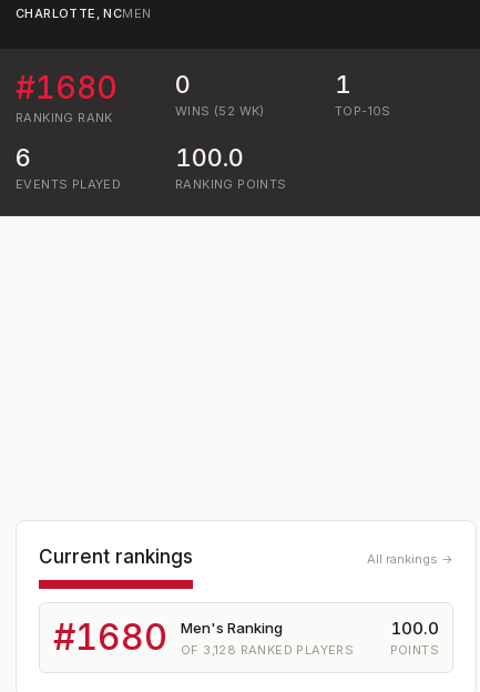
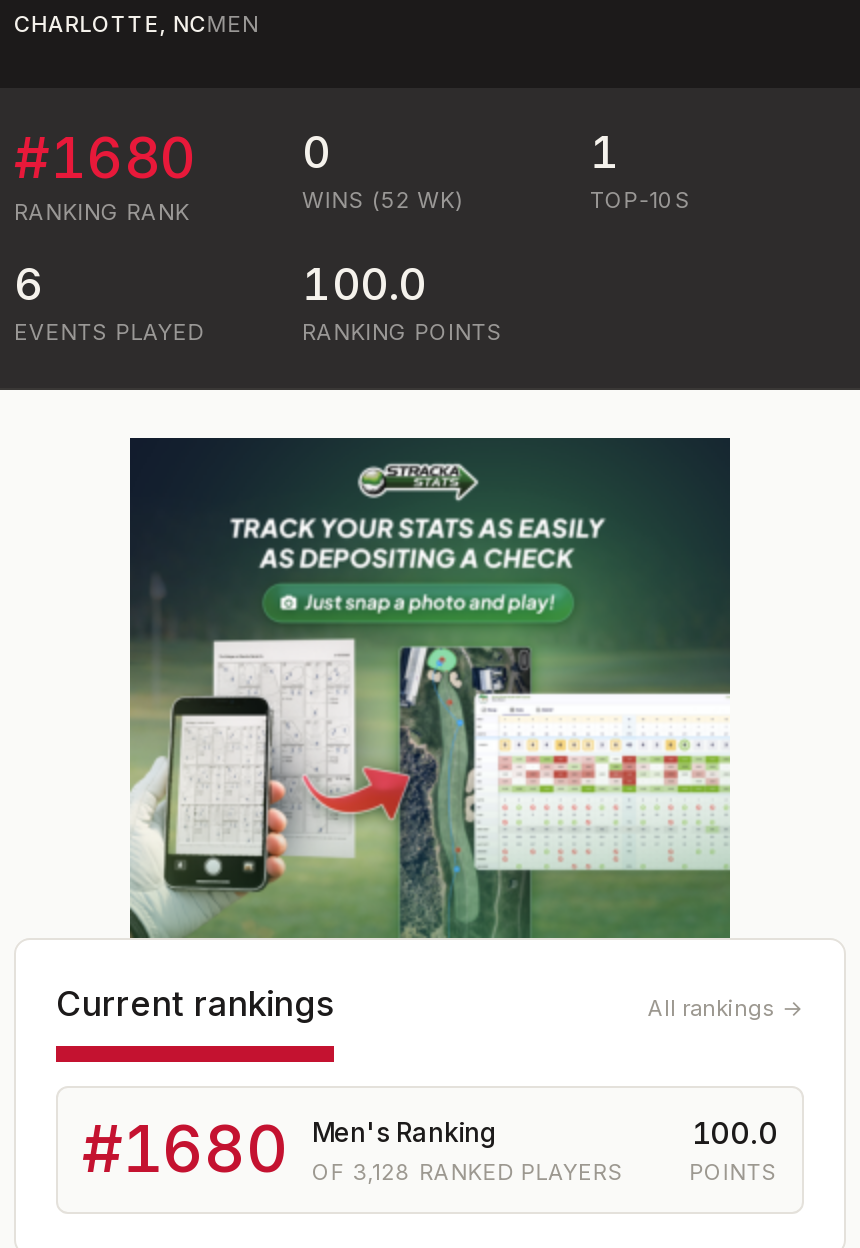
none -> [128,436,732,940] [image]

